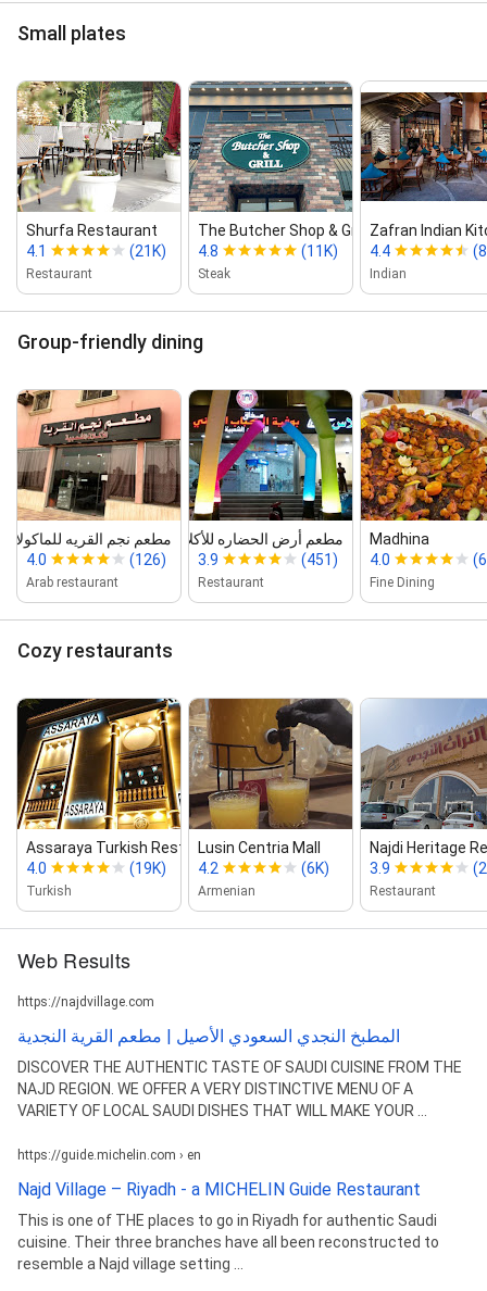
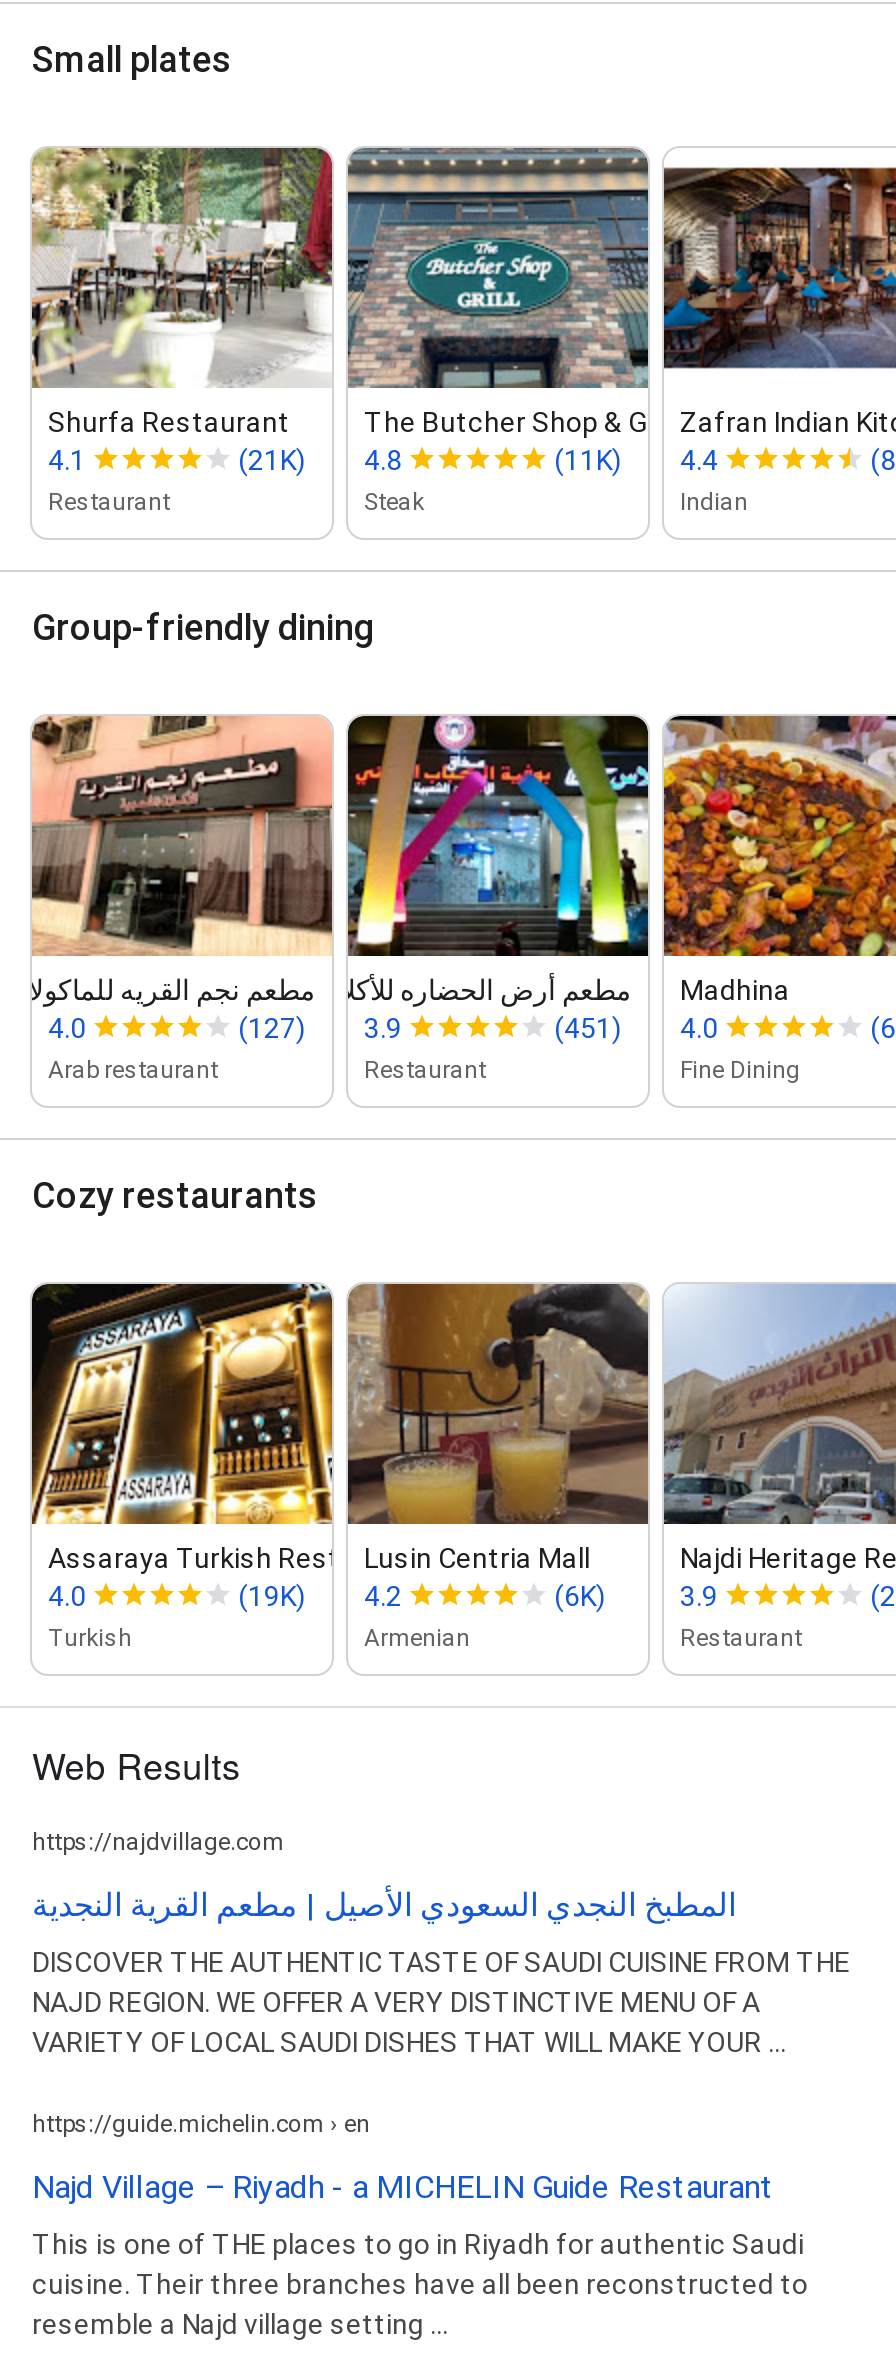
[129,551,218,568] (126) 3.9 -> [238,1011,402,1043] (127) 3.9

